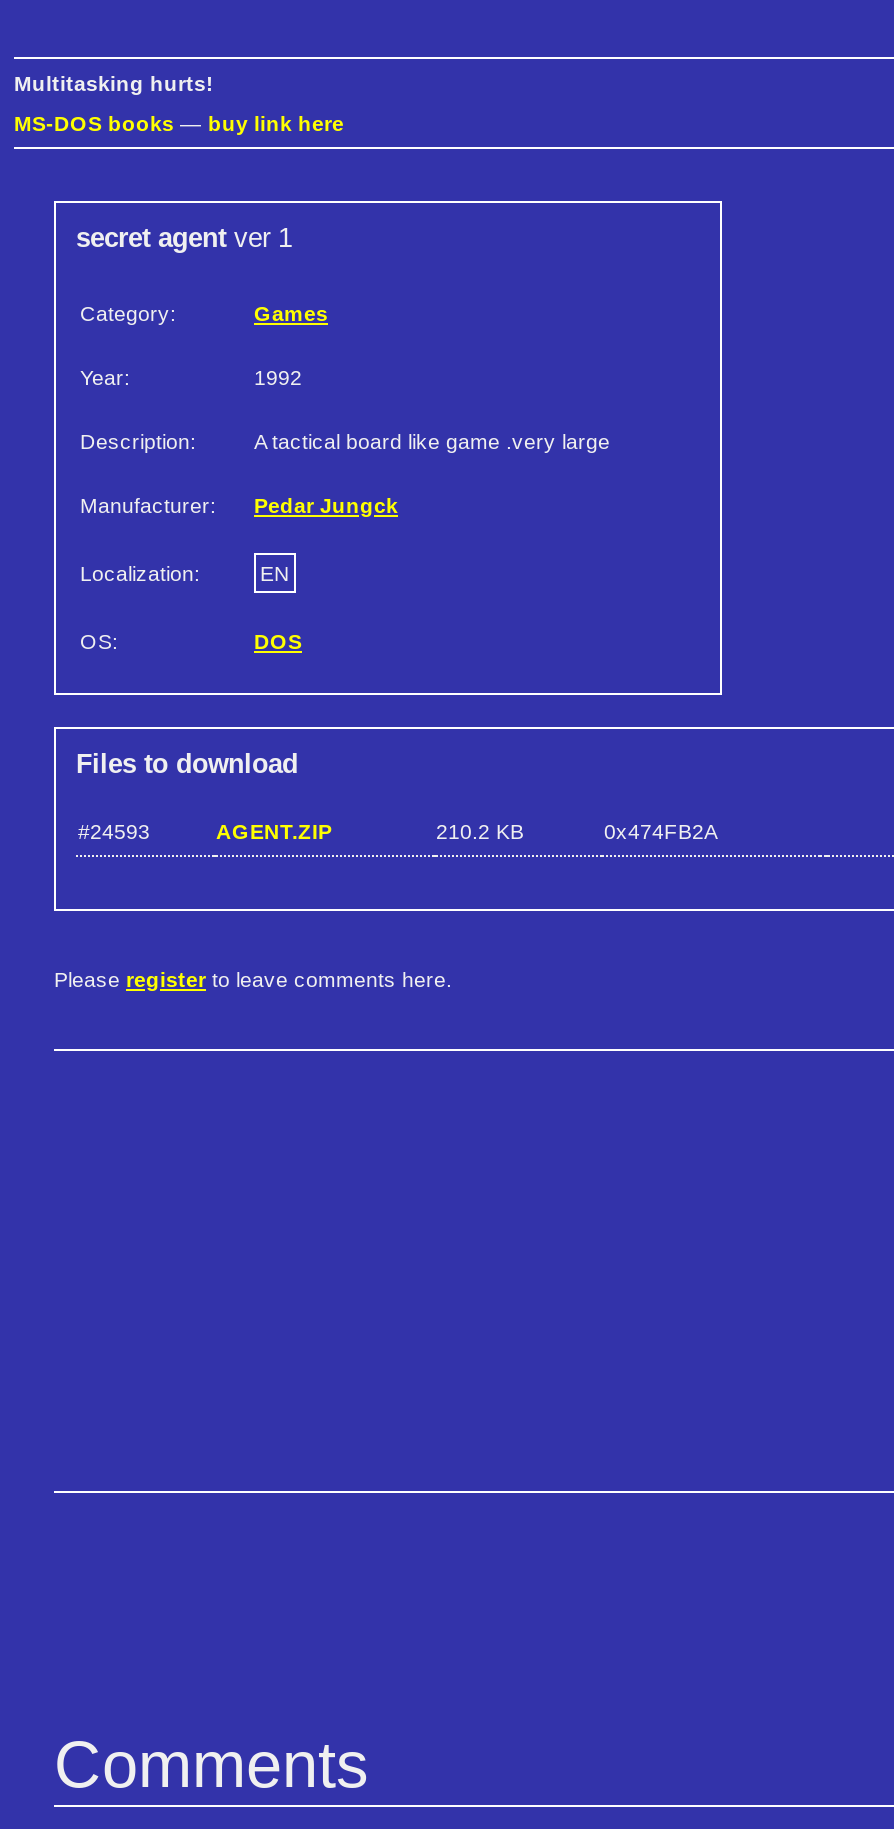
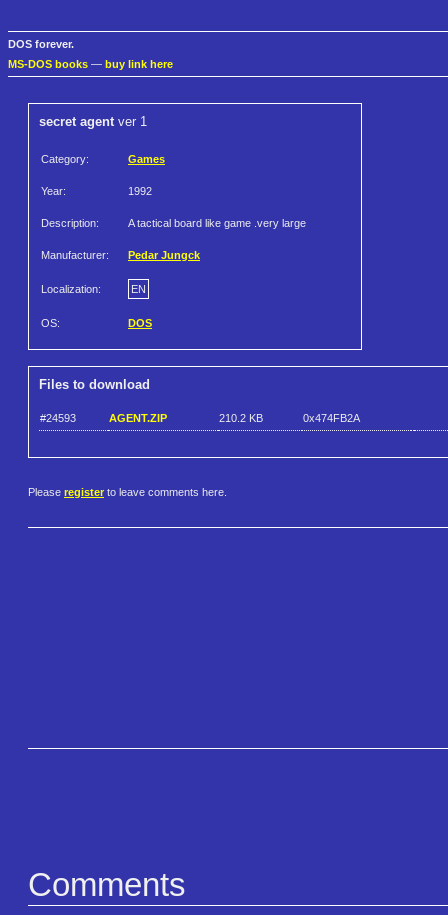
[14,71,214,95] Multitasking hurts! -> [8,38,74,50] DOS forever.

